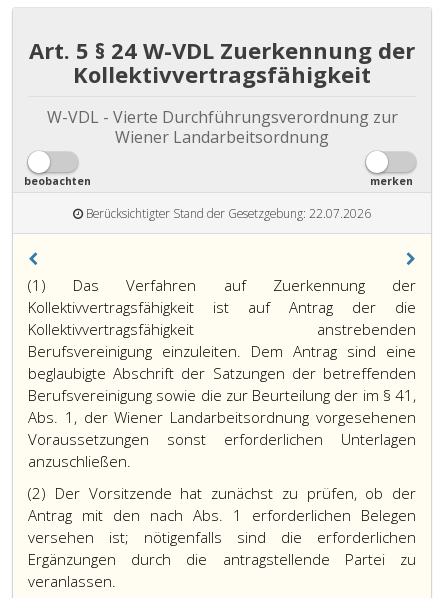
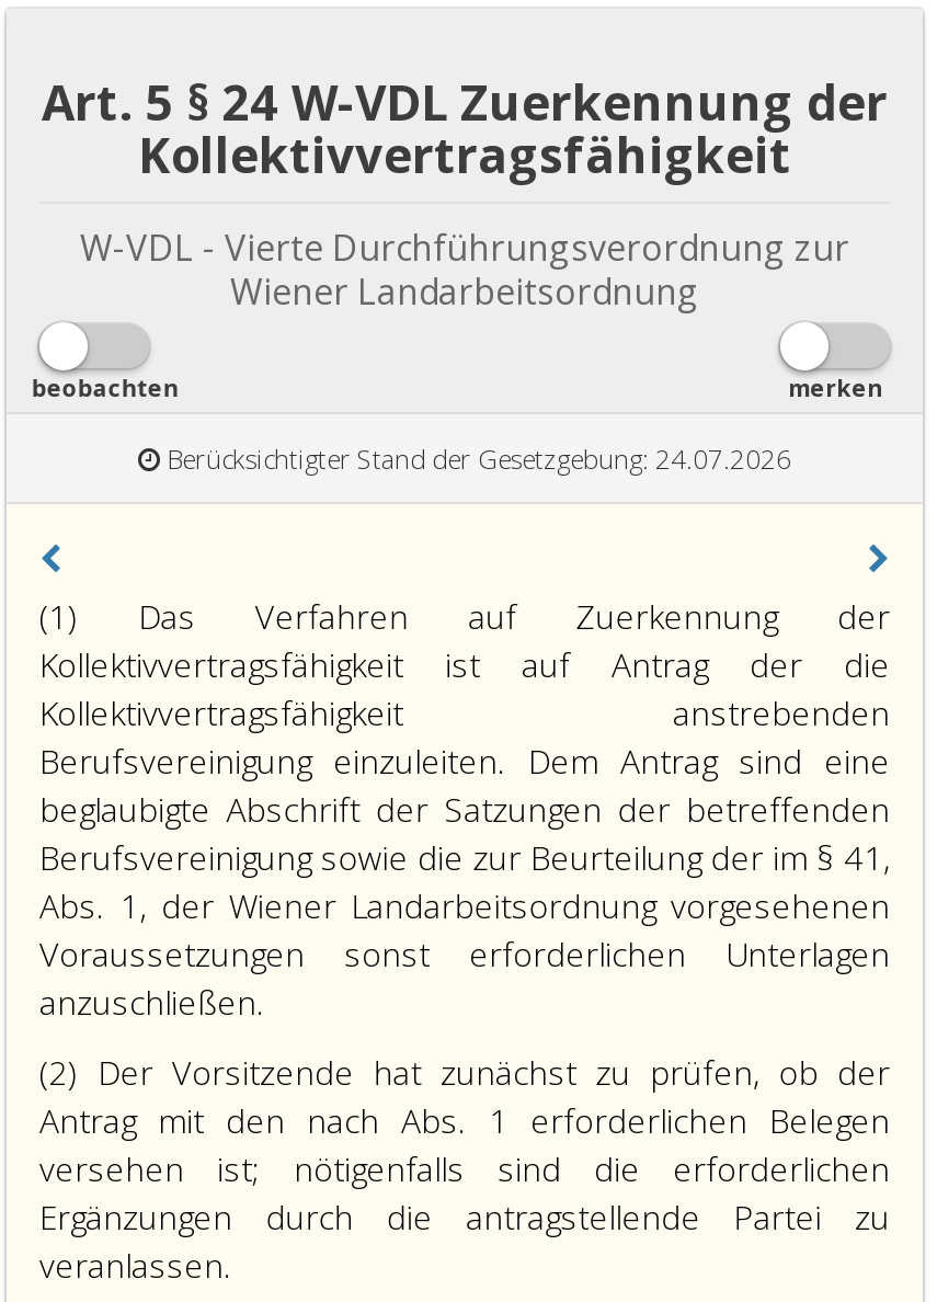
[83,205,371,221] Berücksichtigter Stand der Gesetzgebung: 22.07.2026 -> [160,441,791,476] Berücksichtigter Stand der Gesetzgebung: 24.07.2026

